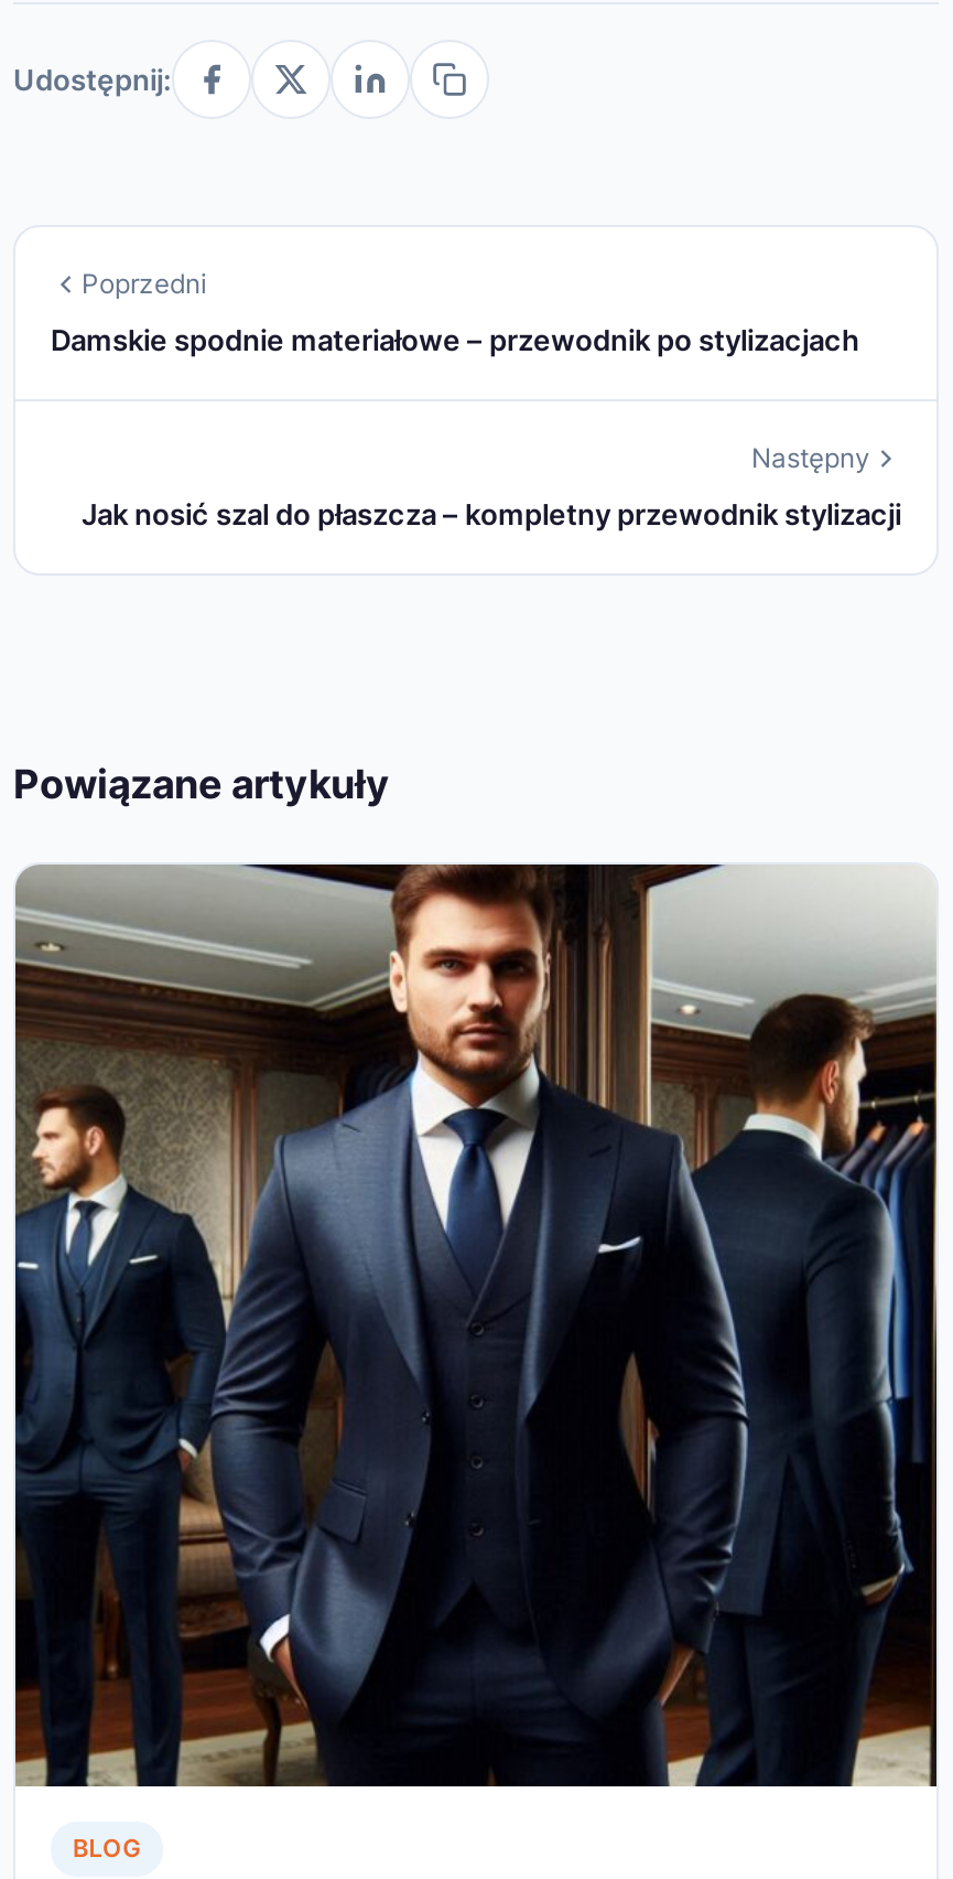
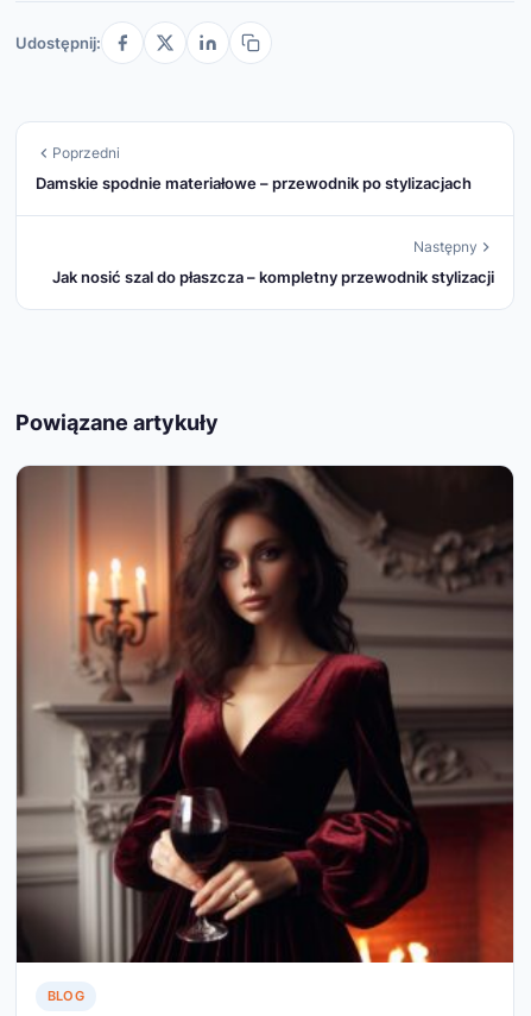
[13,862,939,1789] [image] -> [15,465,514,964] [image]

